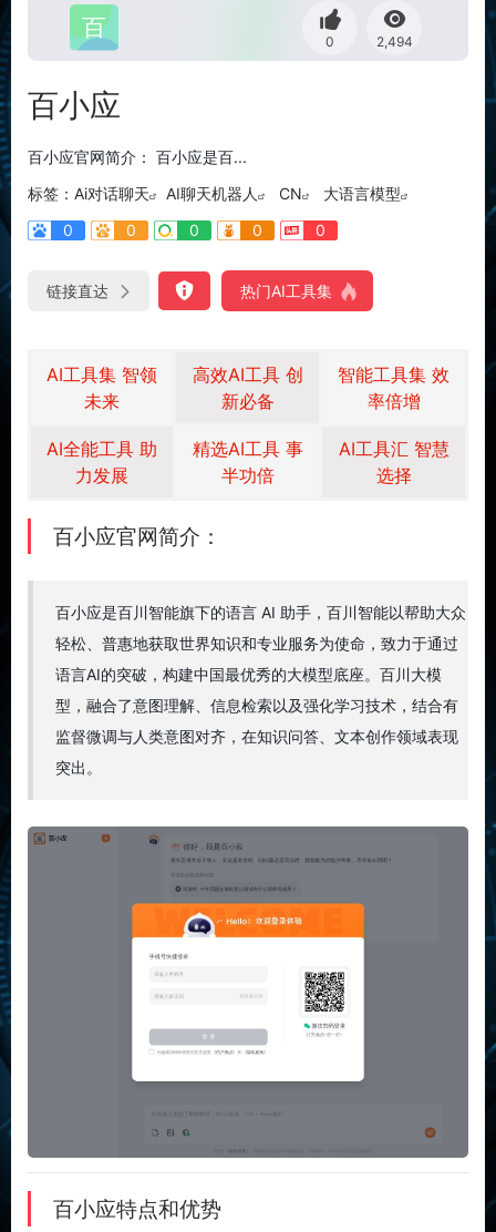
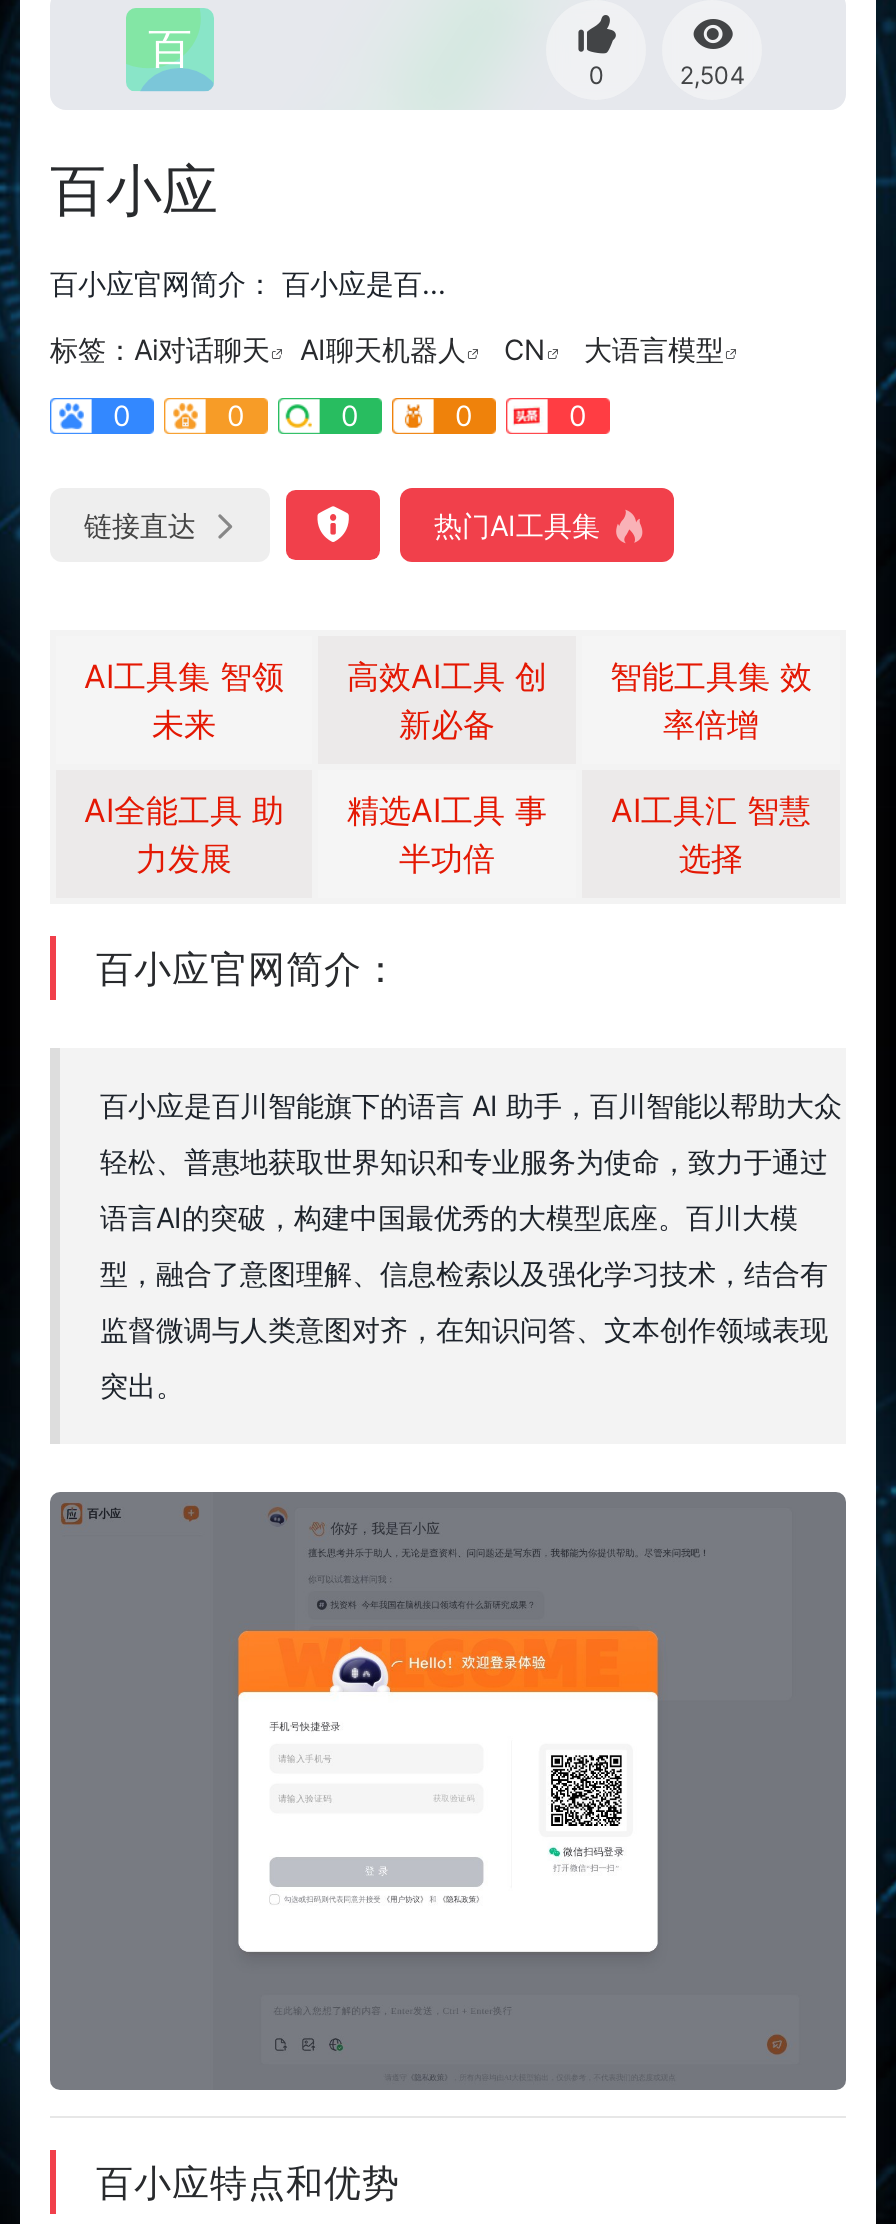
[376,33,413,49] 2,494 -> [680,59,746,89] 2,504

